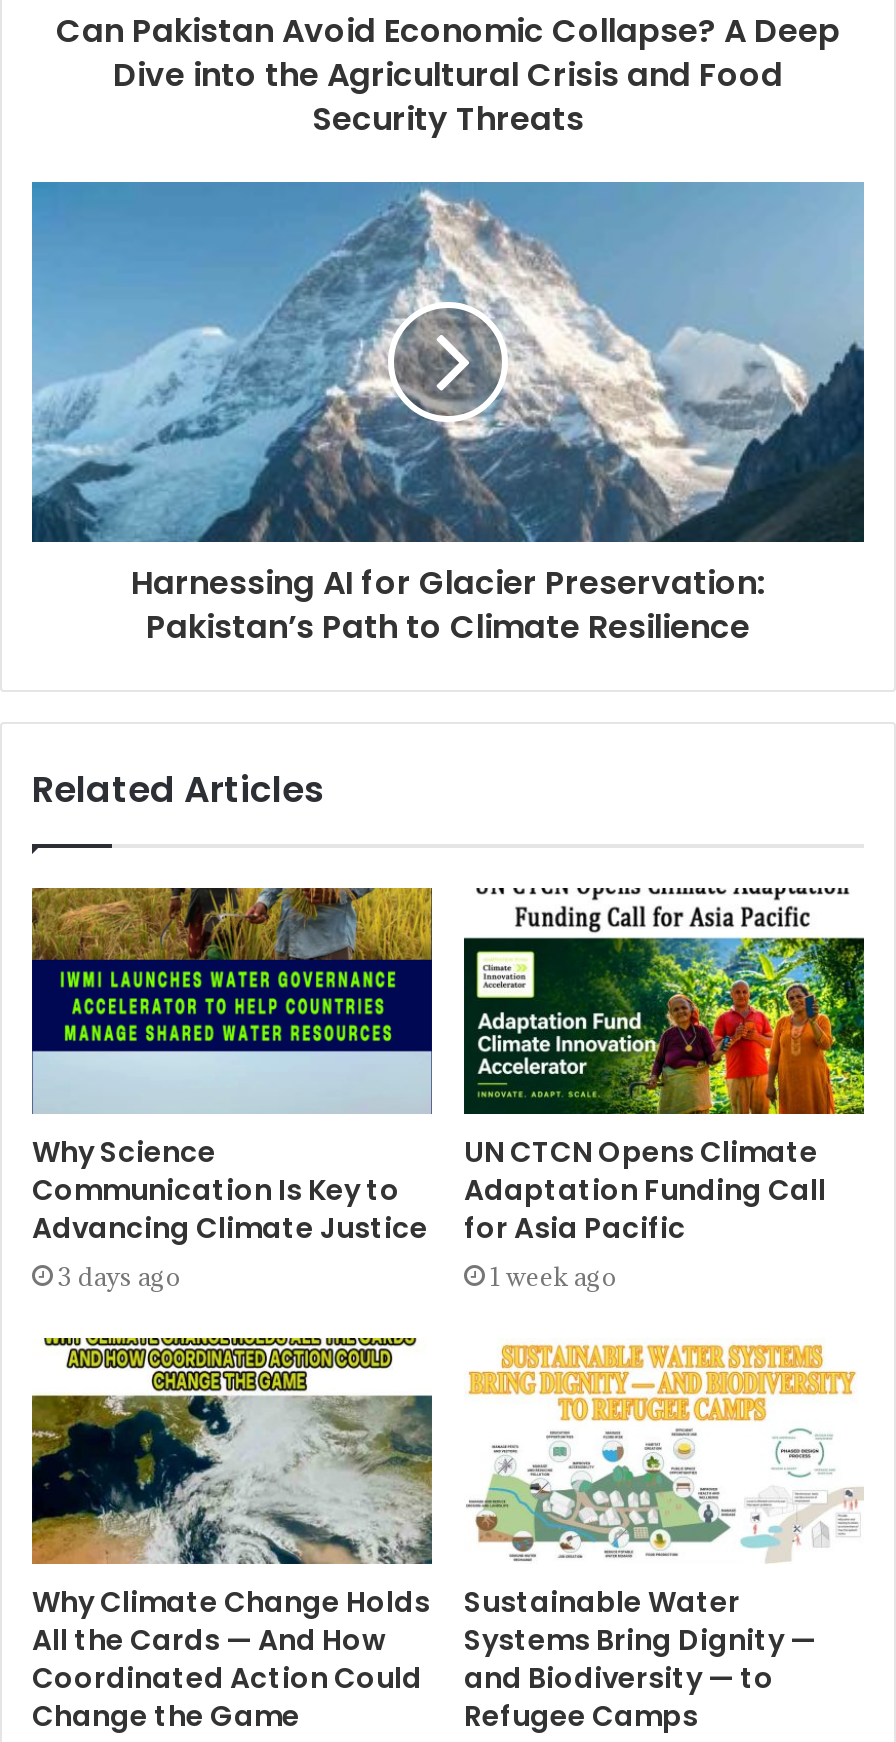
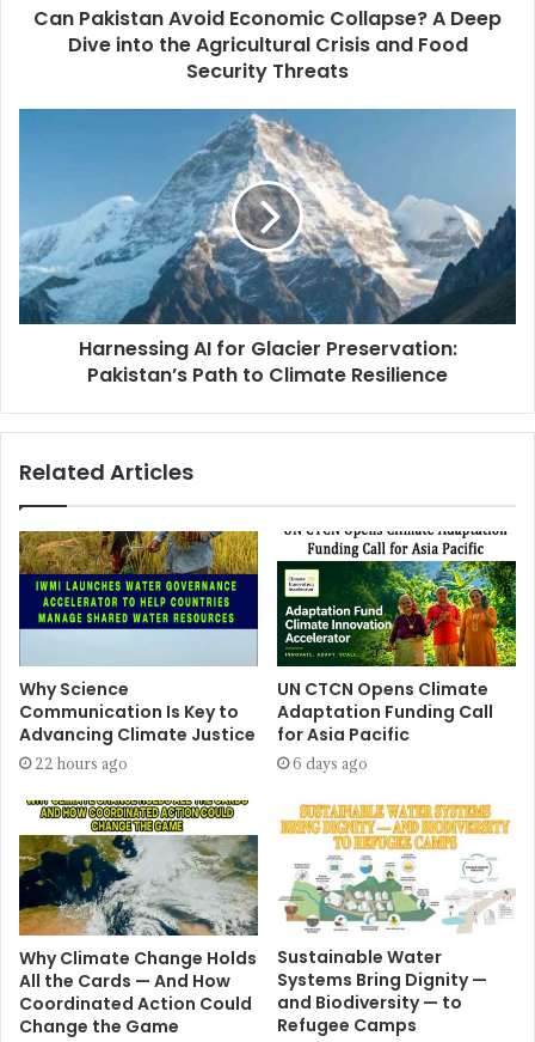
[58,1260,182,1292] 3 days ago -> [35,754,128,773] 22 hours ago
[490,1260,618,1292] 1 week ago -> [293,754,368,773] 6 days ago

